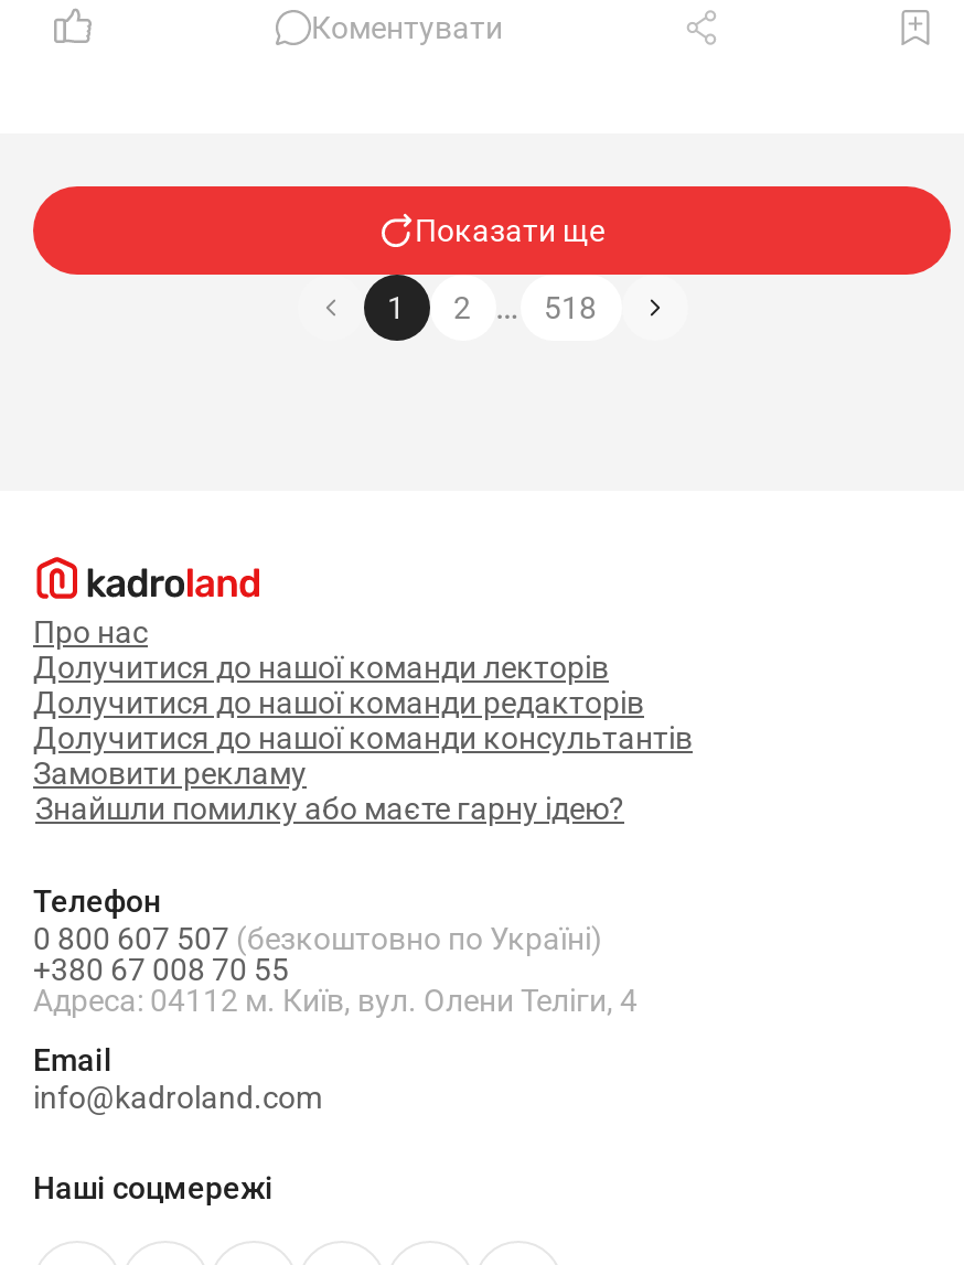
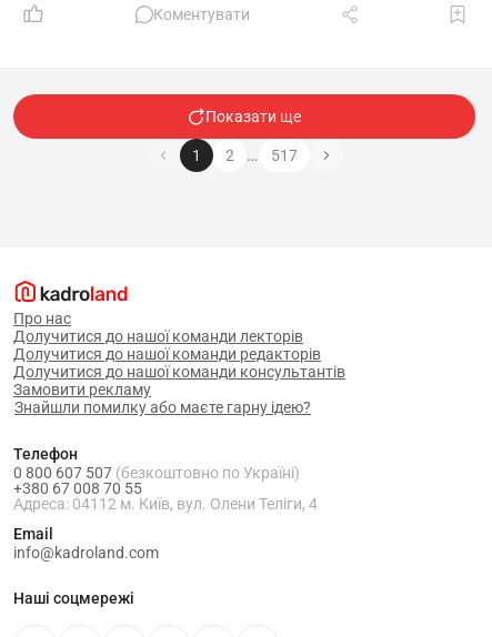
[544,290,597,325] 518 -> [270,146,297,164] 517

